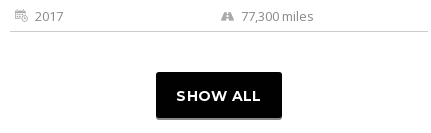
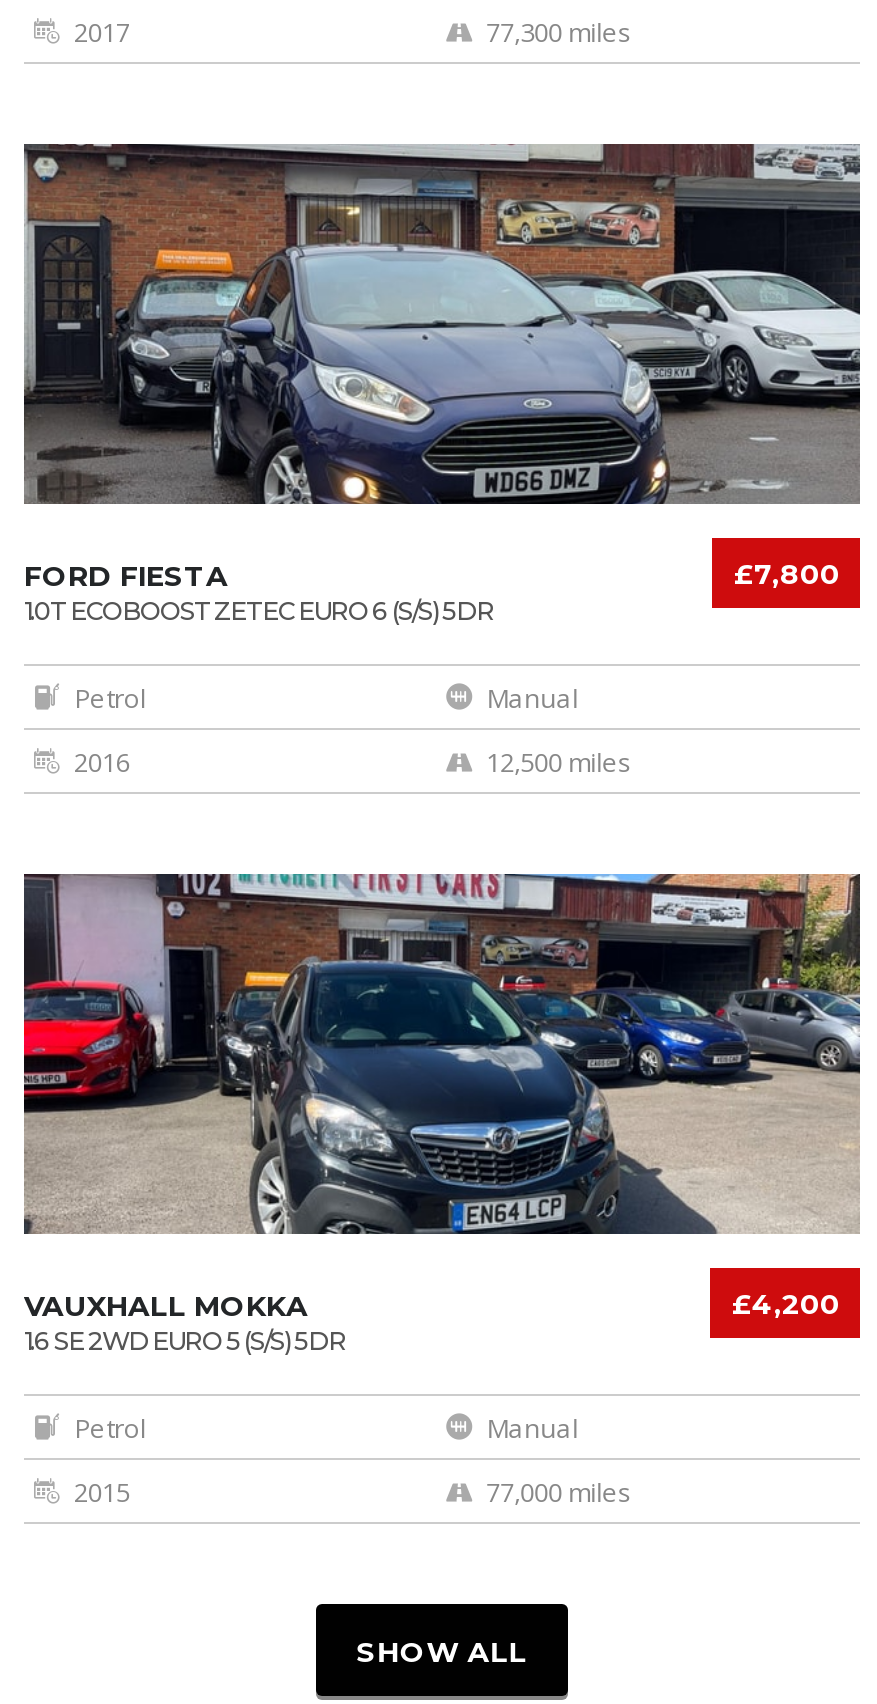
none -> [22,142,862,780] [image] | £7,800 | FORD FIESTA | 1.0T ECOBOOST ZETEC EURO 6 (S/S) 5DR | Petrol | Manual | 2016 | 12,500 miles
none -> [22,872,862,1510] [image] | £4,200 | VAUXHALL MOKKA | 1.6 SE 2WD EURO 5 (S/S) 5DR | Petrol | Manual | 2015 | 77,000 miles

